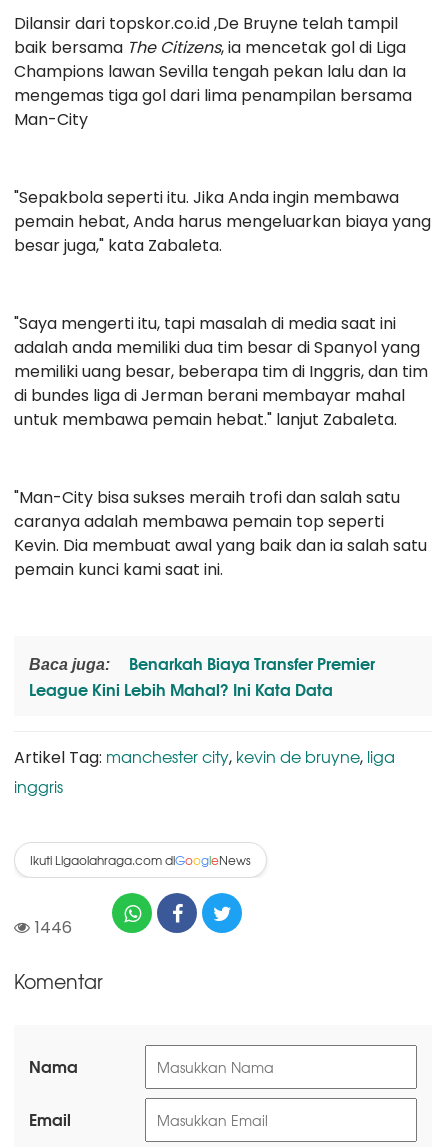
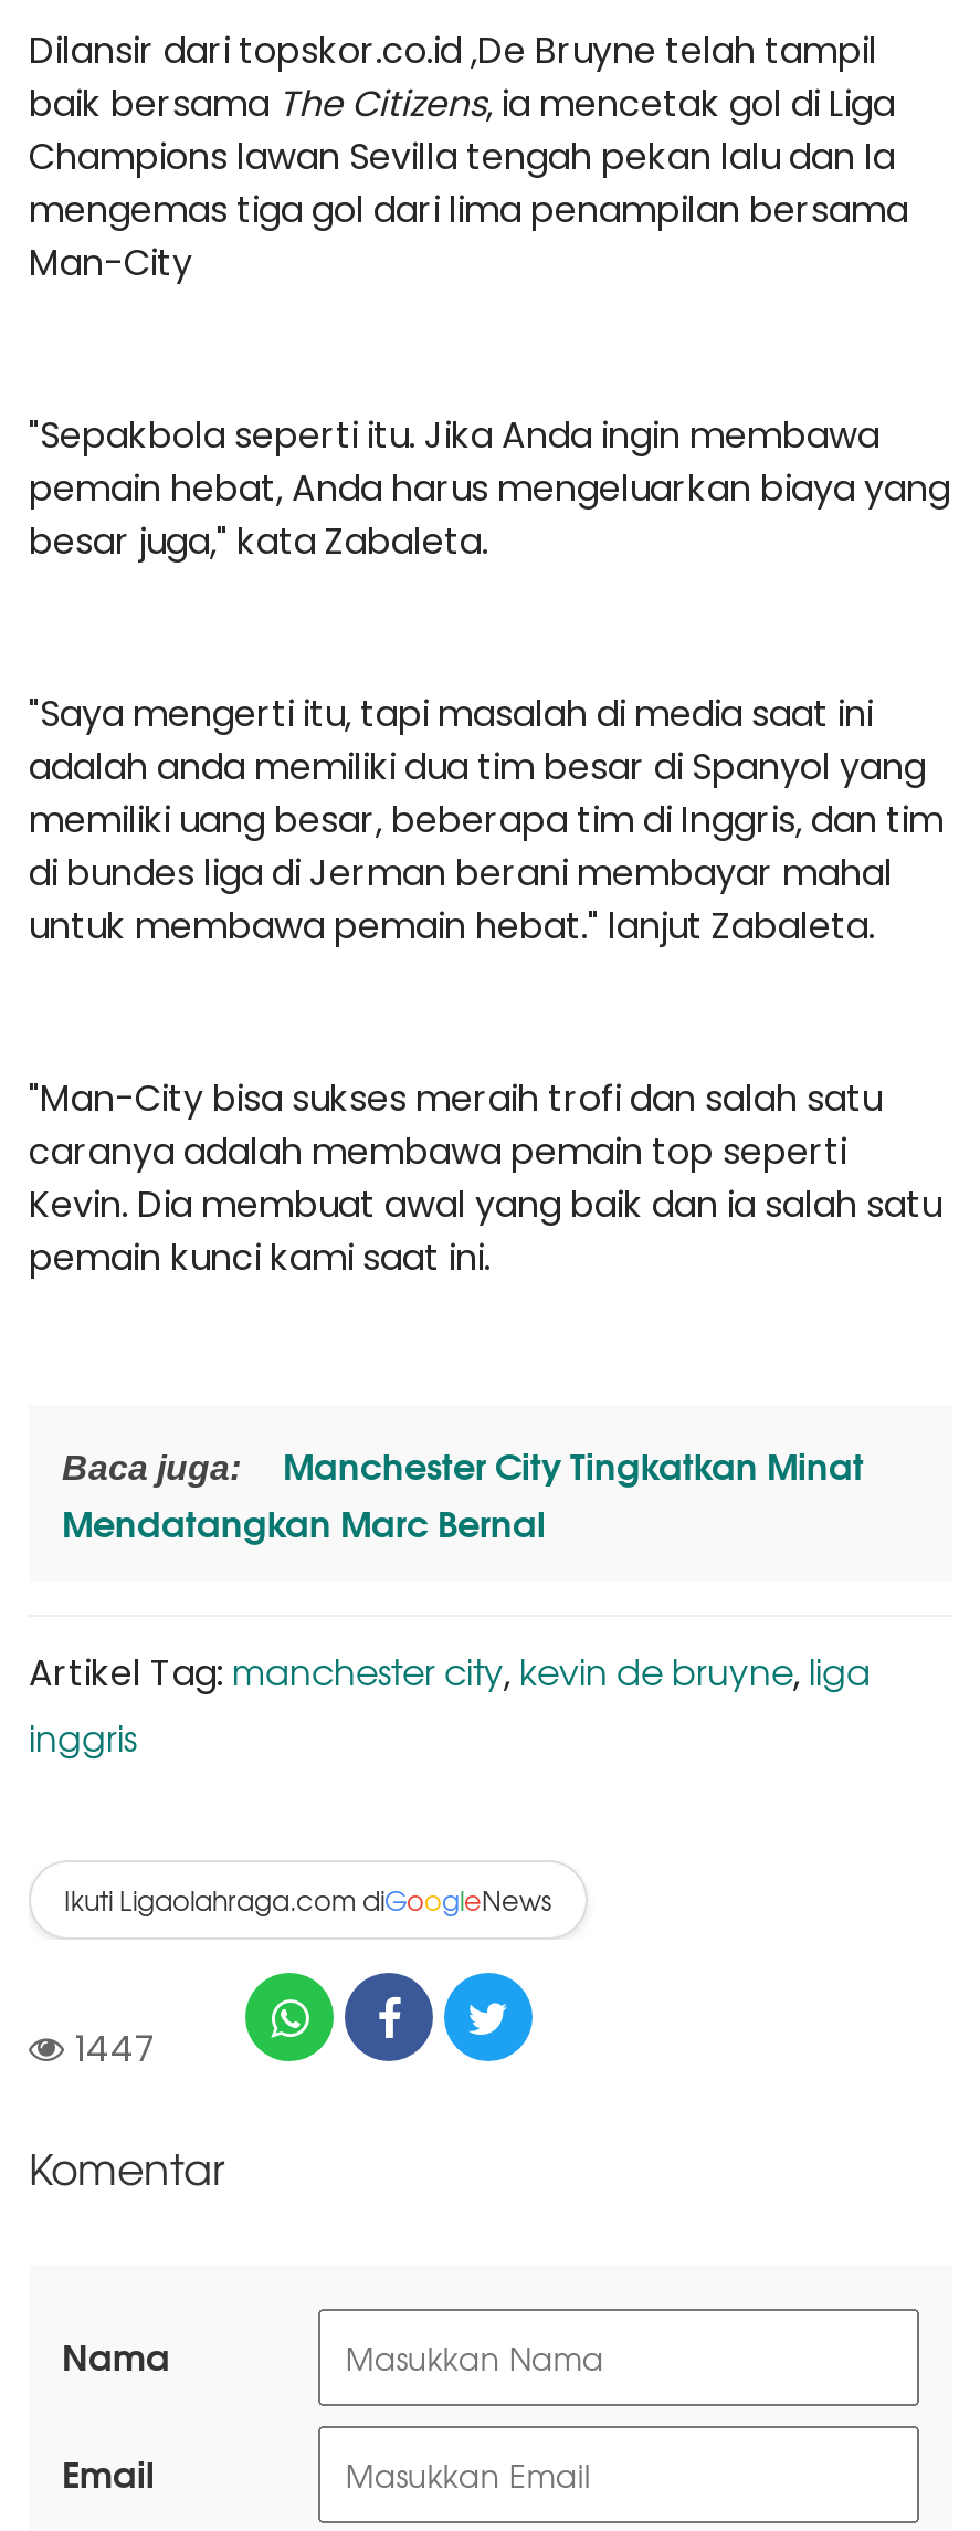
[29,650,375,701] Benarkah Biaya Transfer Premier | League Kini Lebih Mahal? Ini Kata Data -> [62,1436,864,1548] Manchester City Tingkatkan Minat | Mendatangkan Marc Bernal
[35,919,72,935] 1446 -> [75,2030,157,2066] 1447

